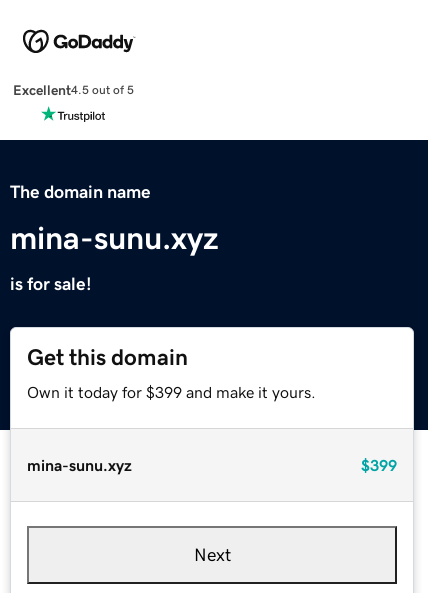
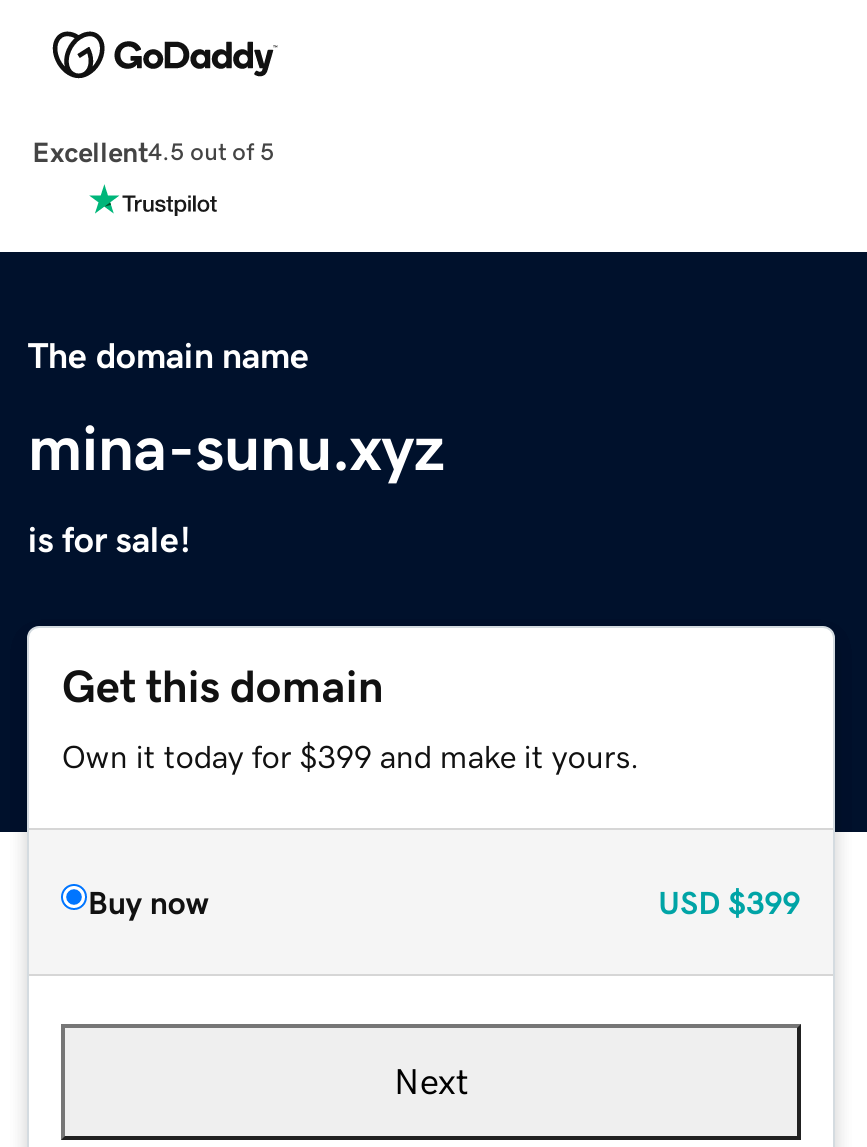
[27,457,397,473] mina-sunu.xyz | $399 -> [88,885,800,917] Buy now | USD $399

